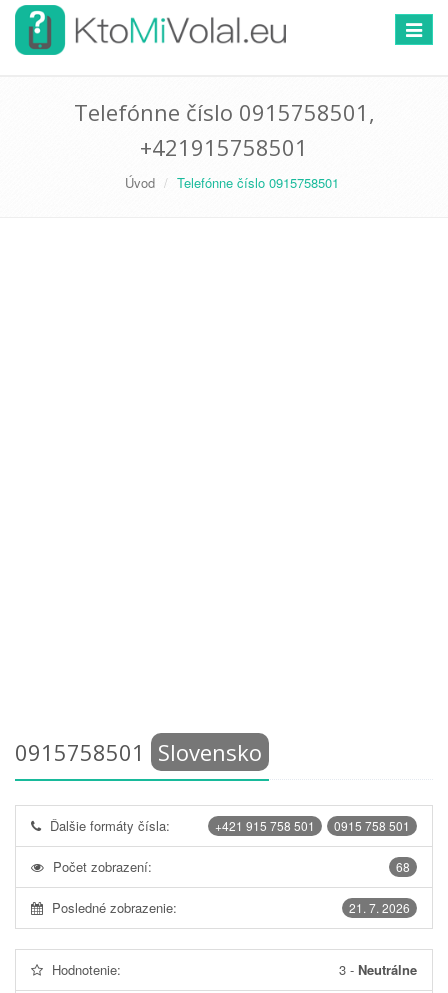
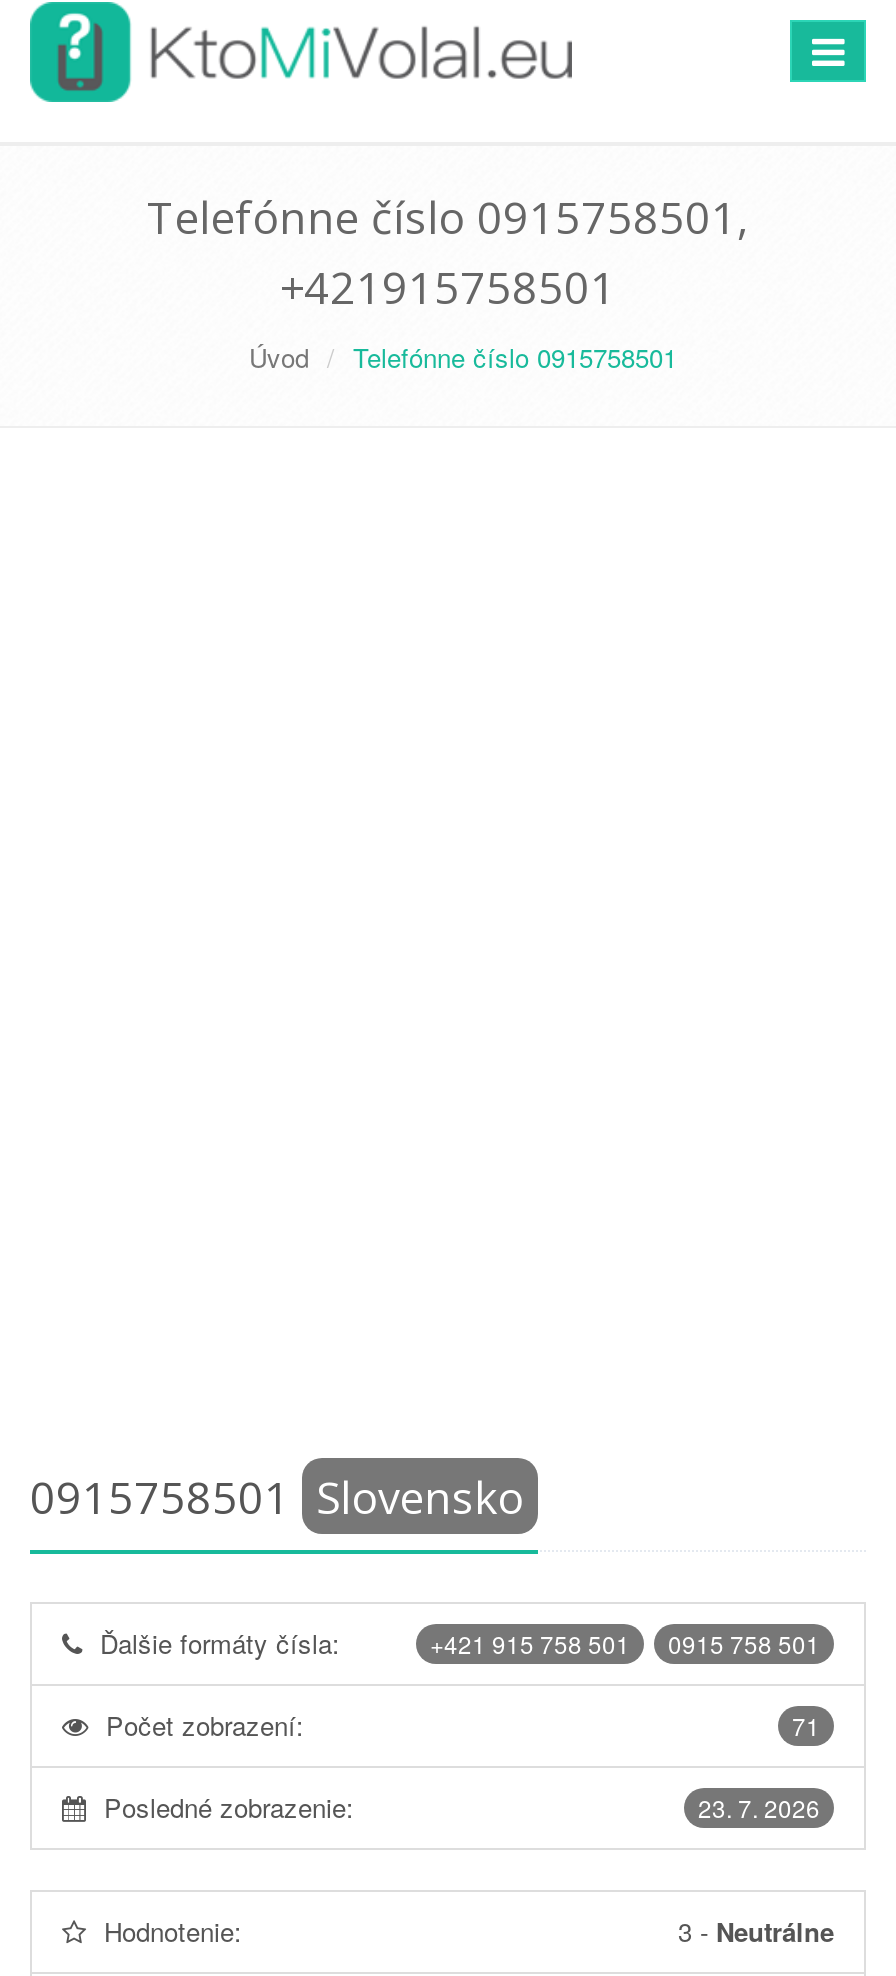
[396,858,410,875] 68 -> [792,1708,820,1742] 71
[349,899,410,916] 21. 7. 2026 -> [698,1790,820,1824] 23. 7. 2026

